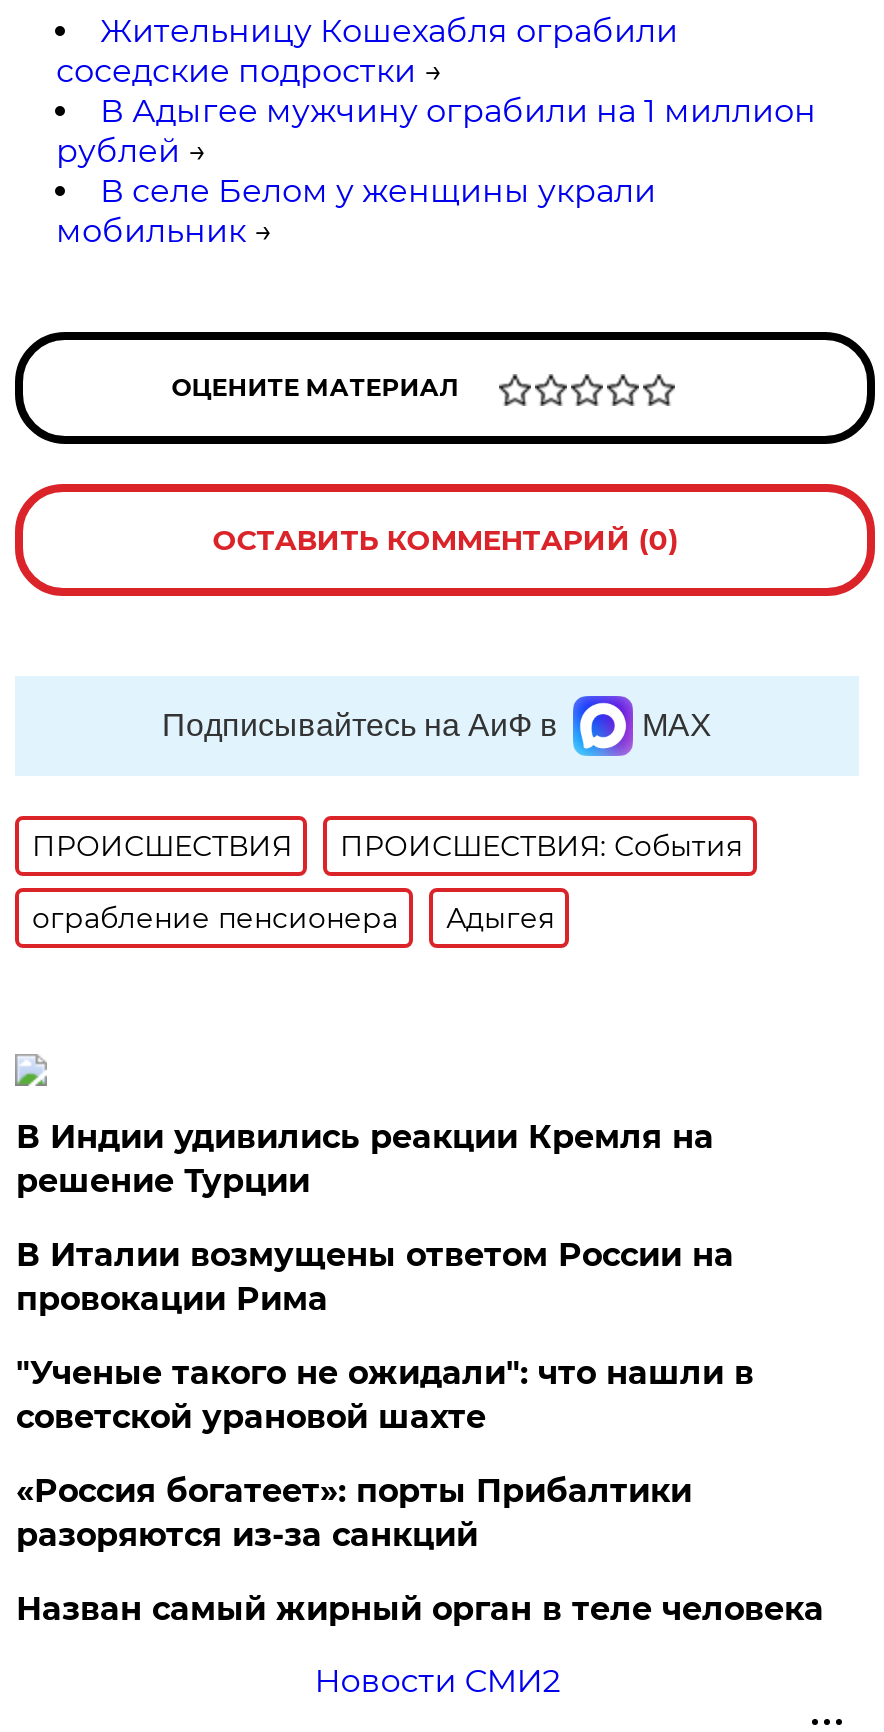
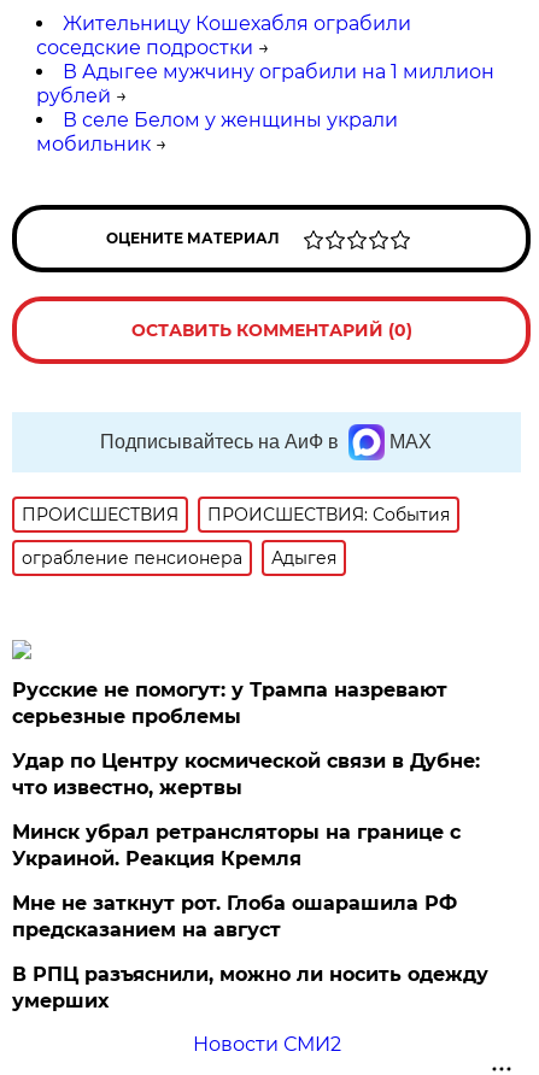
[16,1118,714,1200] В Индии удивились реакции Кремля на | решение Турции -> [13,679,448,728] Русские не помогут: у Трампа назревают | серьезные проблемы
[16,1236,734,1318] В Италии возмущены ответом России на | провокации Рима -> [13,750,480,799] Удар по Центру космической связи в Дубне: | что известно, жертвы
[16,1354,754,1436] "Ученые такого не ожидали": что нашли в | советской урановой шахте -> [13,821,461,870] Минск убрал ретрансляторы на границе с | Украиной. Реакция Кремля
[16,1472,692,1554] «Россия богатеет»: порты Прибалтики | разоряются из-за санкций -> [13,892,457,941] Мне не заткнут рот. Глоба ошарашила РФ | предсказанием на август
[16,1590,824,1628] Назван самый жирный орган в теле человека -> [13,963,489,1013] В РПЦ разъяснили, можно ли носить одежду | умерших

